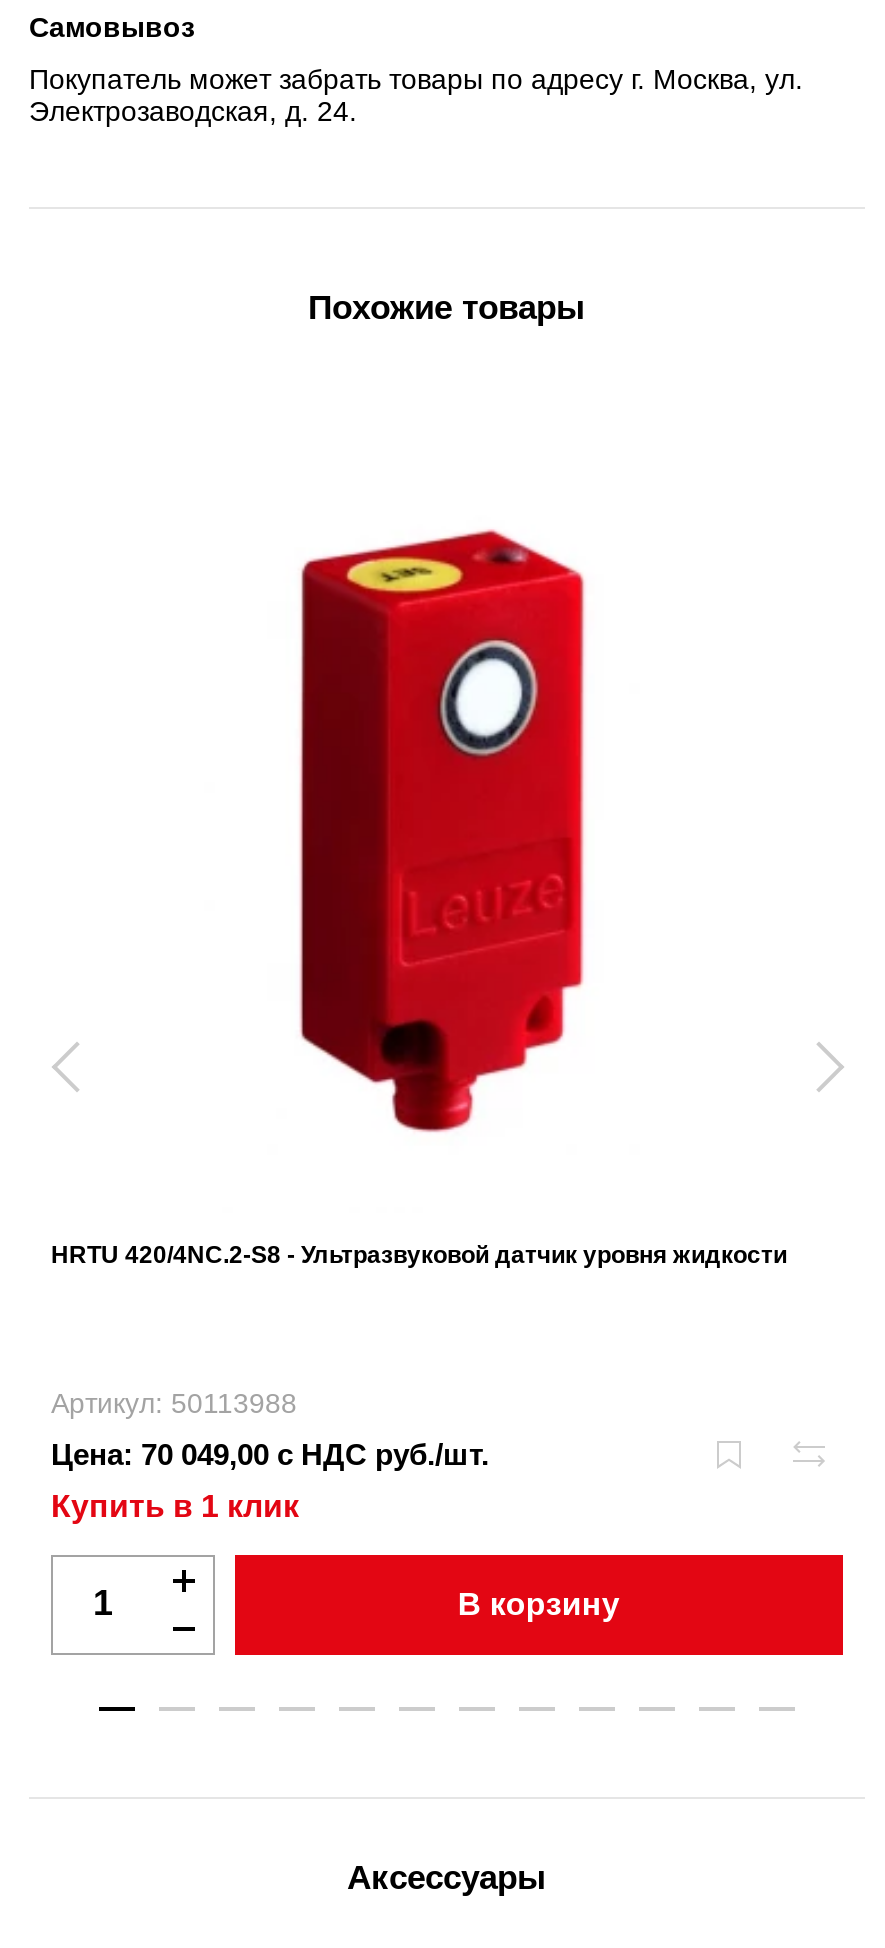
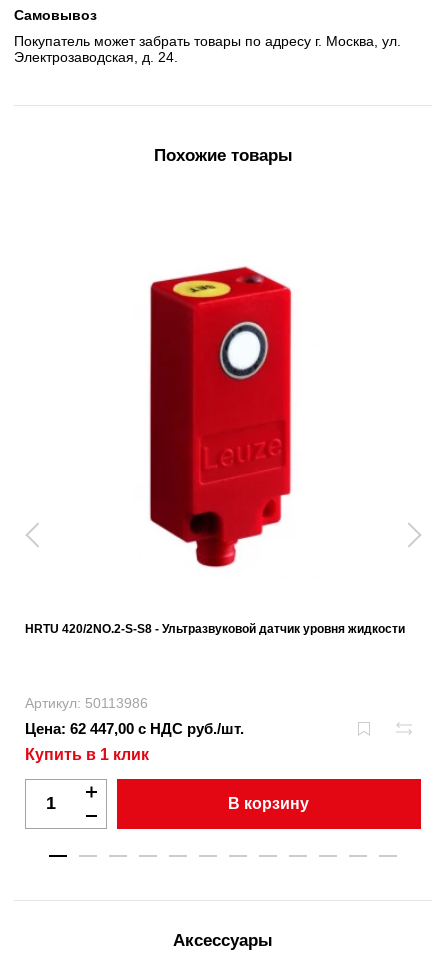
[51,1240,787,1268] HRTU 420/4NC.2-S8 - Ультразвуковой датчик уровня жидкости -> [25,622,405,636] HRTU 420/2NO.2-S-S8 - Ультразвуковой датчик уровня жидкости
[51,1386,297,1418] Артикул: 50113988 -> [25,695,148,711] Артикул: 50113986
[51,1436,489,1470] Цена: 70 049,00 с НДС руб./шт. -> [25,720,244,737] Цена: 62 447,00 с НДС руб./шт.

